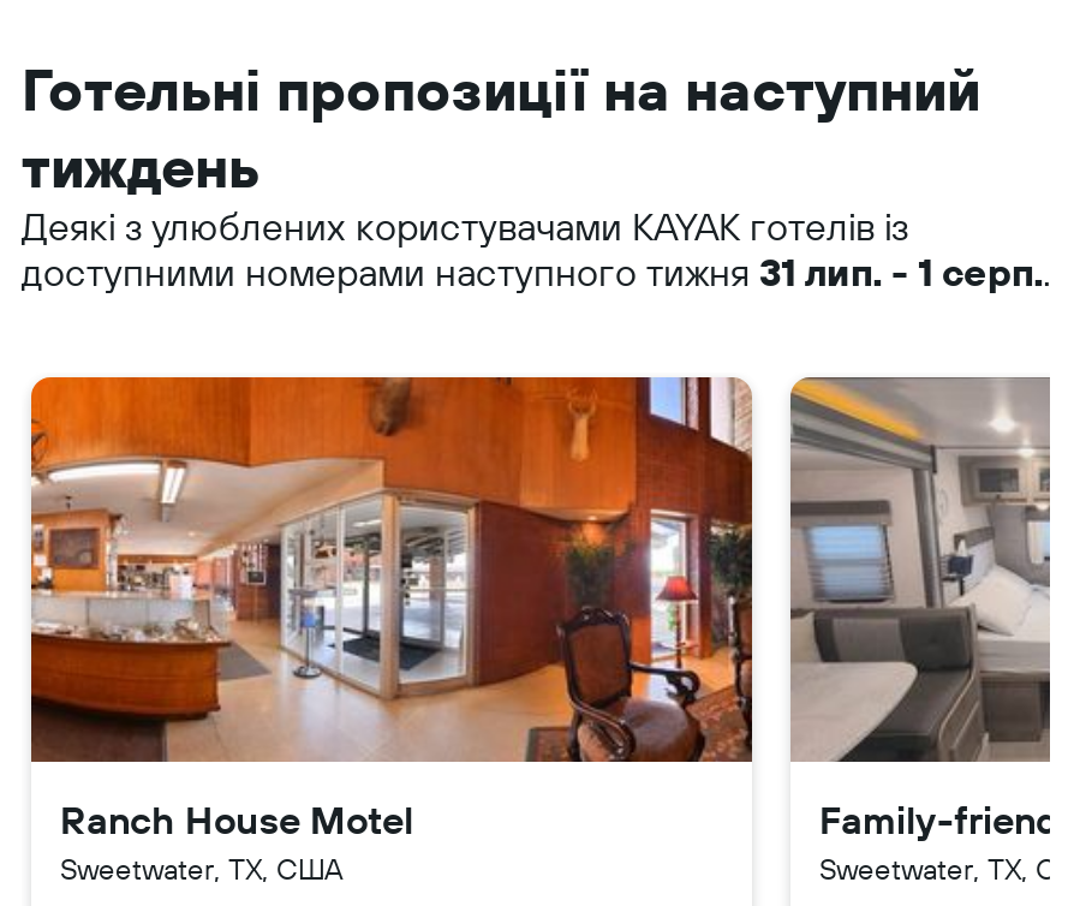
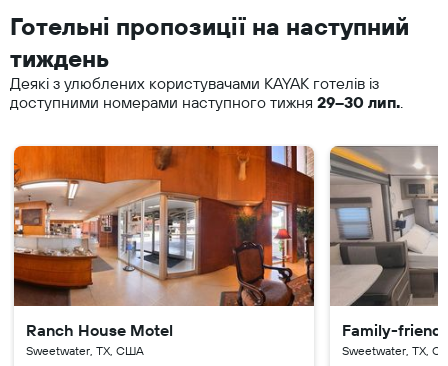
[22,248,1050,296] доступними номерами наступного тижня 31 лип. - 1 серп.. -> [10,92,403,112] доступними номерами наступного тижня 29–30 лип..

